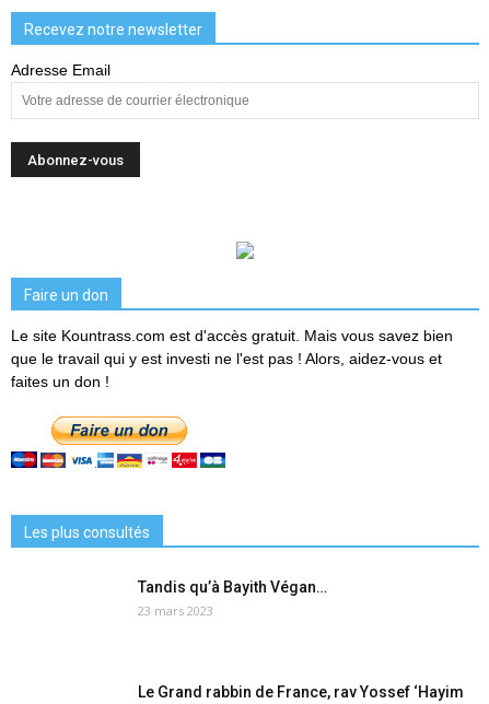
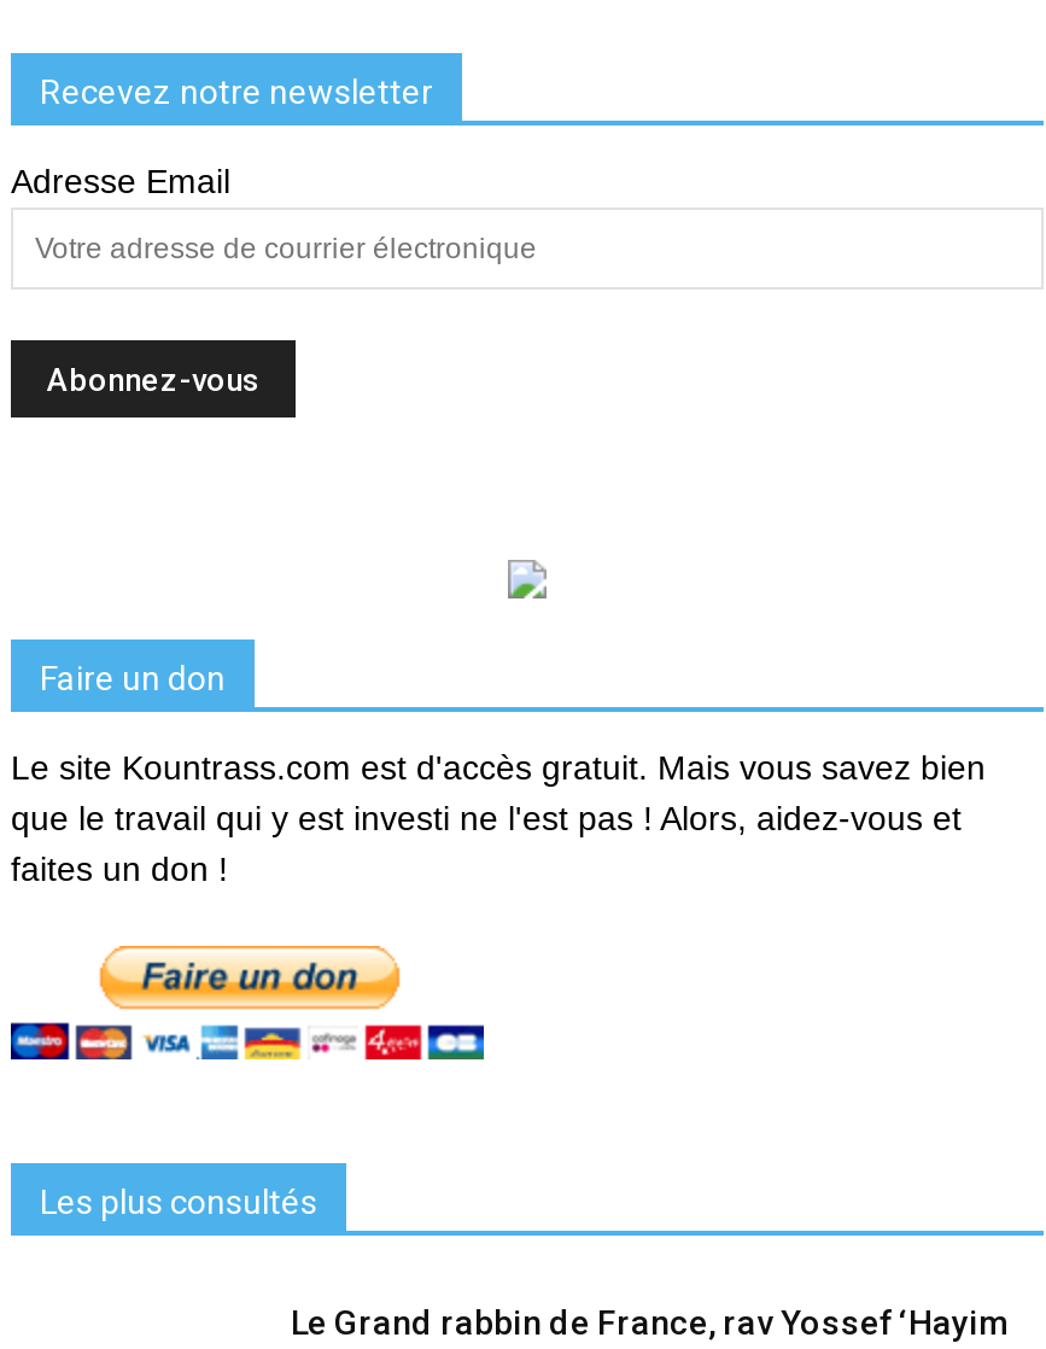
[138,579,327,619] Tandis qu’à Bayith Végan… | 23 mars 2023 -> none

